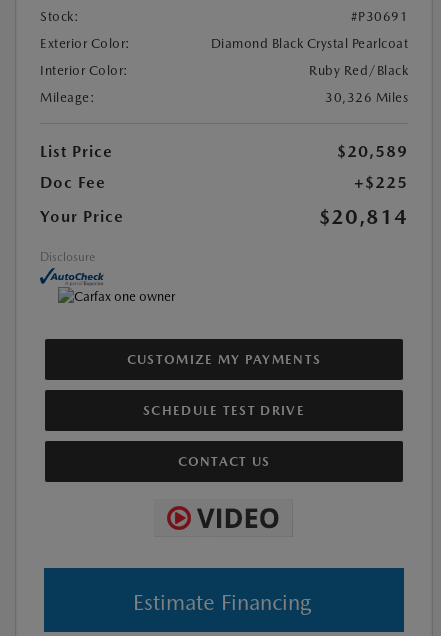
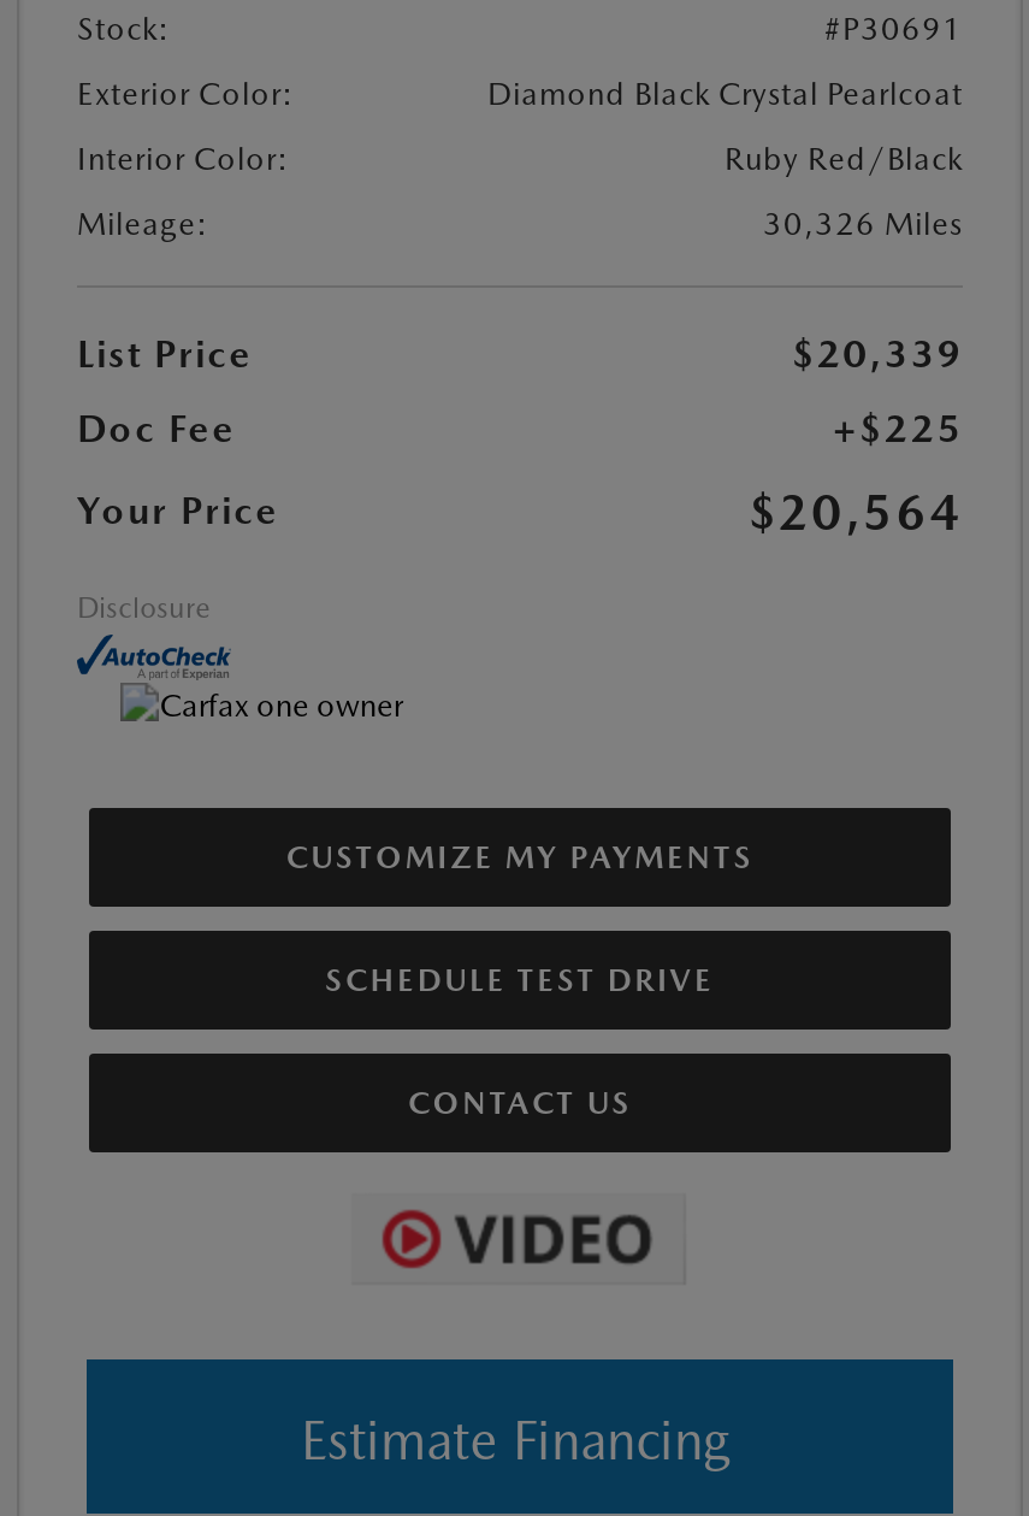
[337,142,408,161] $20,589 -> [792,332,963,378] $20,339
[319,205,408,229] $20,814 -> [749,484,963,542] $20,564

